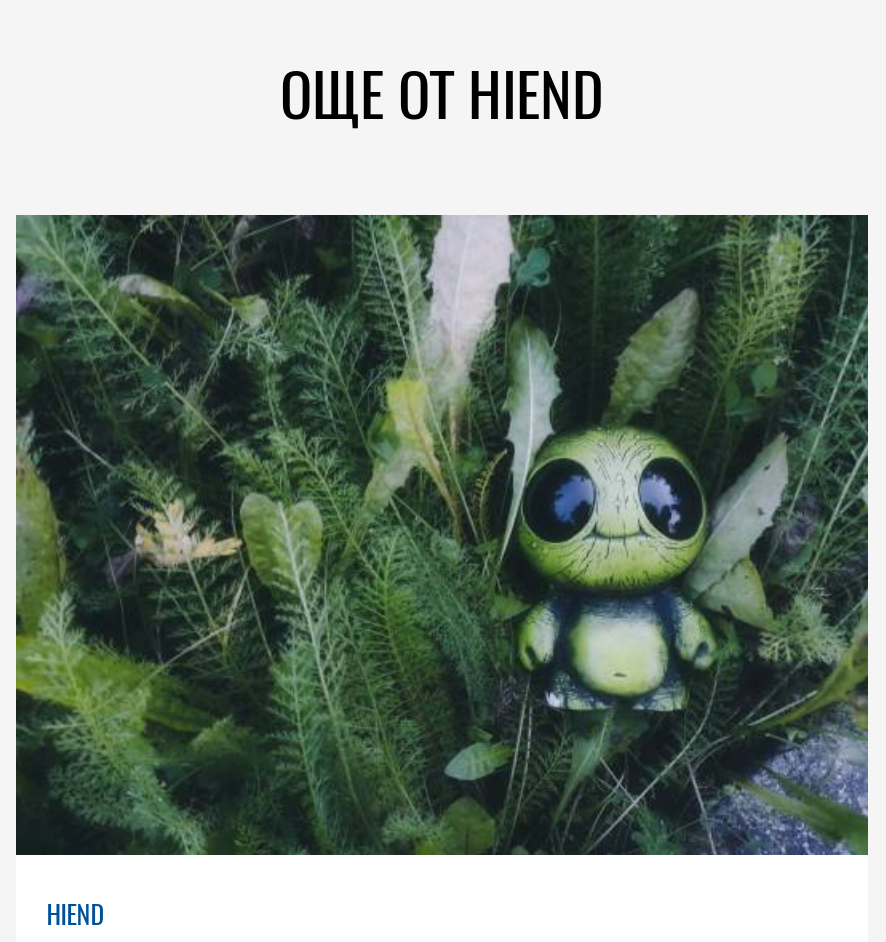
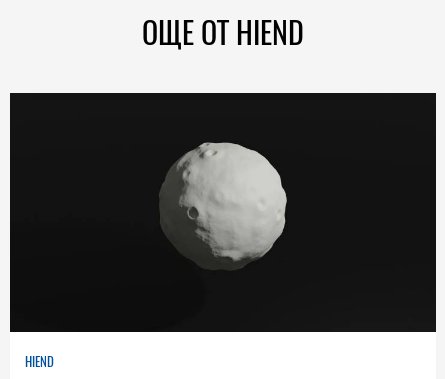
[14,214,870,858] [image] -> [9,92,436,333] [image]

